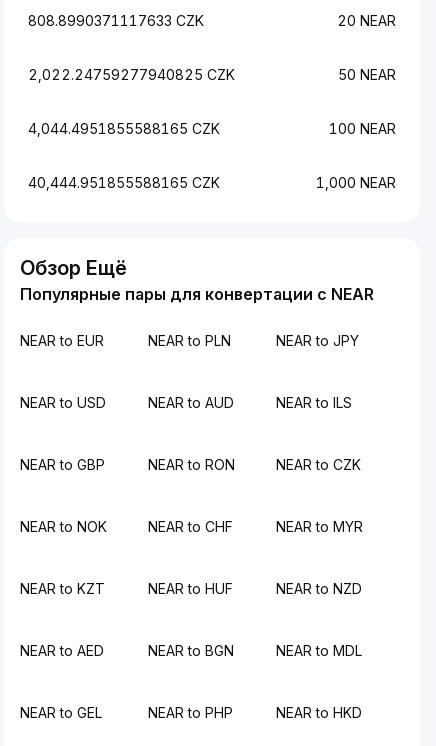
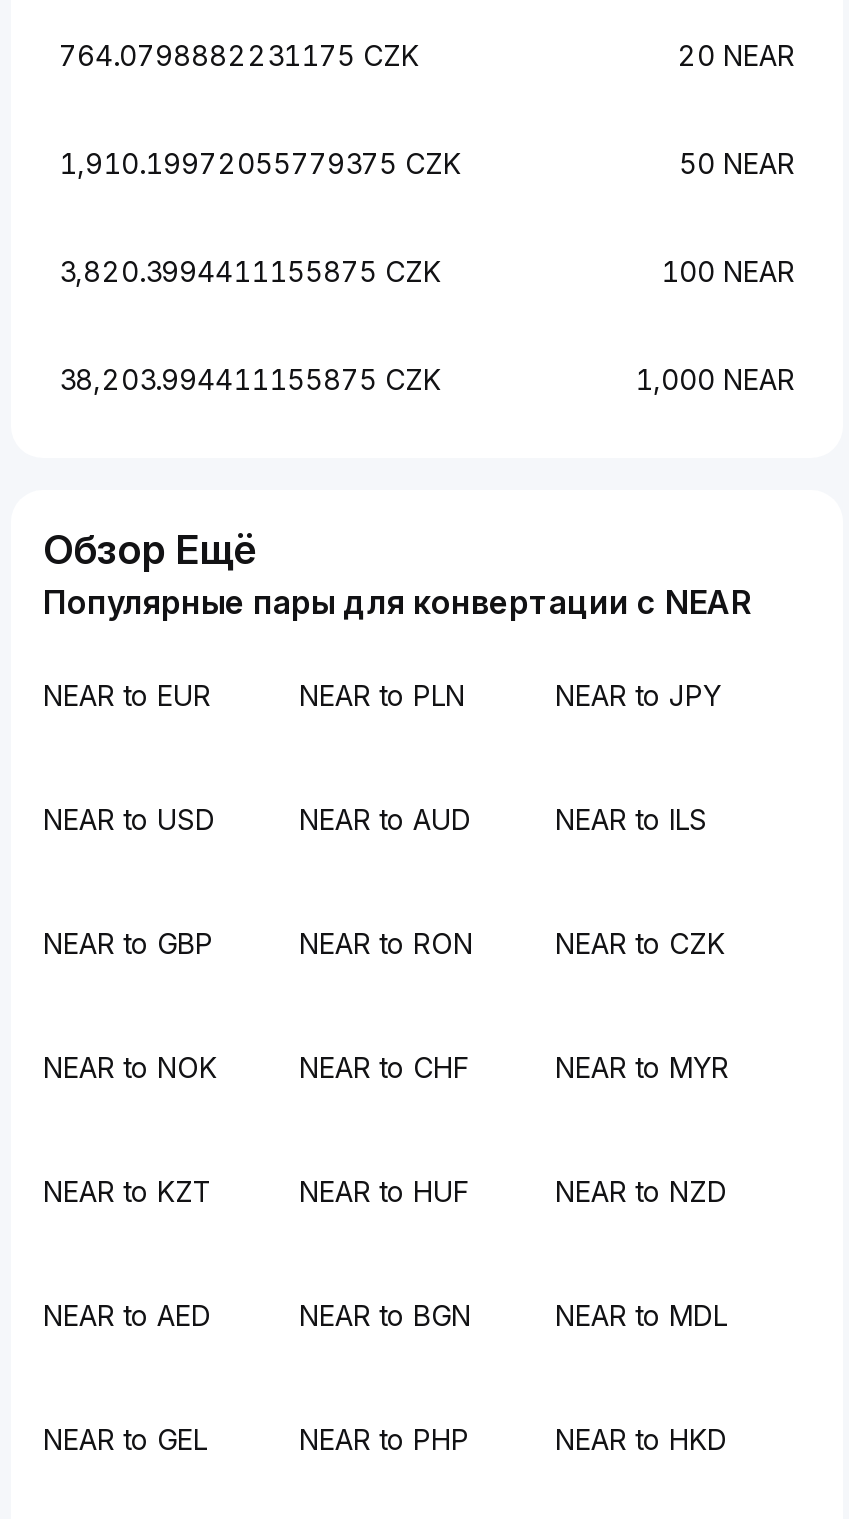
[28,12,204,29] 808.8990371117633 CZK -> [59,38,419,72] 764.0798882231175 CZK
[28,66,235,83] 2,022.24759277940825 CZK -> [59,146,461,180] 1,910.19972055779375 CZK
[28,120,220,137] 4,044.4951855588165 CZK -> [59,254,441,288] 3,820.3994411155875 CZK
[28,174,220,191] 40,444.951855588165 CZK -> [59,362,441,396] 38,203.994411155875 CZK

